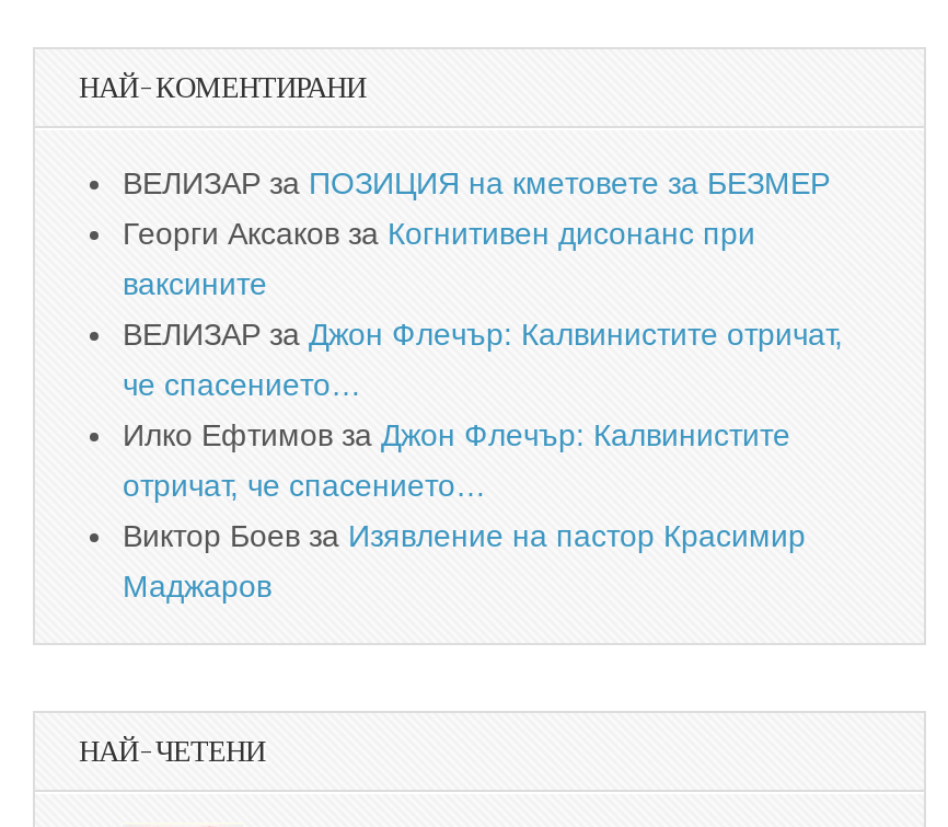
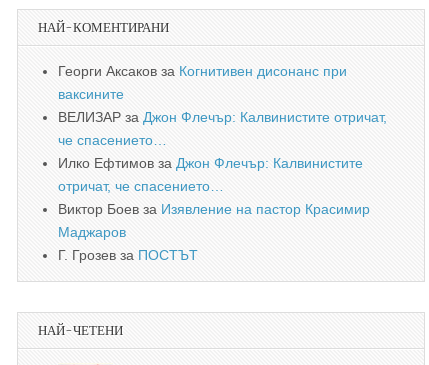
[123,165,830,200] ВЕЛИЗАР за ПОЗИЦИЯ на кметовете за БЕЗМЕР -> none
moved [123,216,843,604] -> [58,63,387,240]: Георги Аксаков за Когнитивен дисонанс при | ваксините | ВЕЛИЗАР за Джон Флечър: Калвинистите отричат, | че спасението… | Илко Ефтимов за Джон Флечър: Калвинистите | отричат, че спасението… | Виктор Боев за Изявление на пастор Красимир | Маджаров
none -> [58,247,198,263] Г. Грозев за ПОСТЪТ

